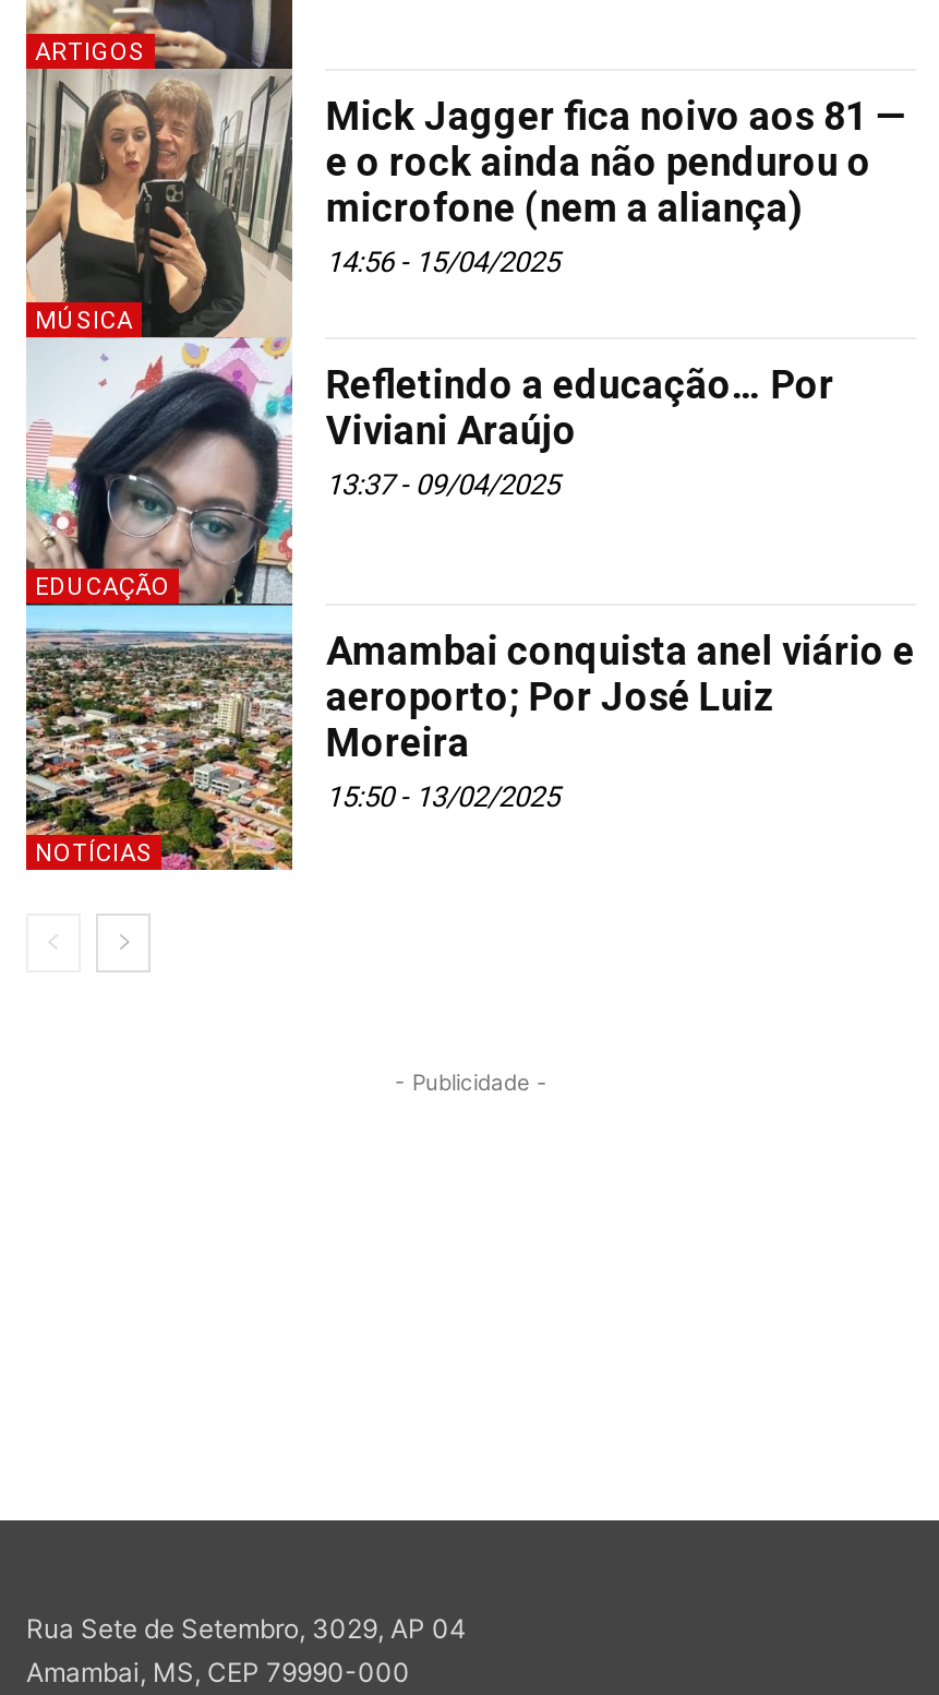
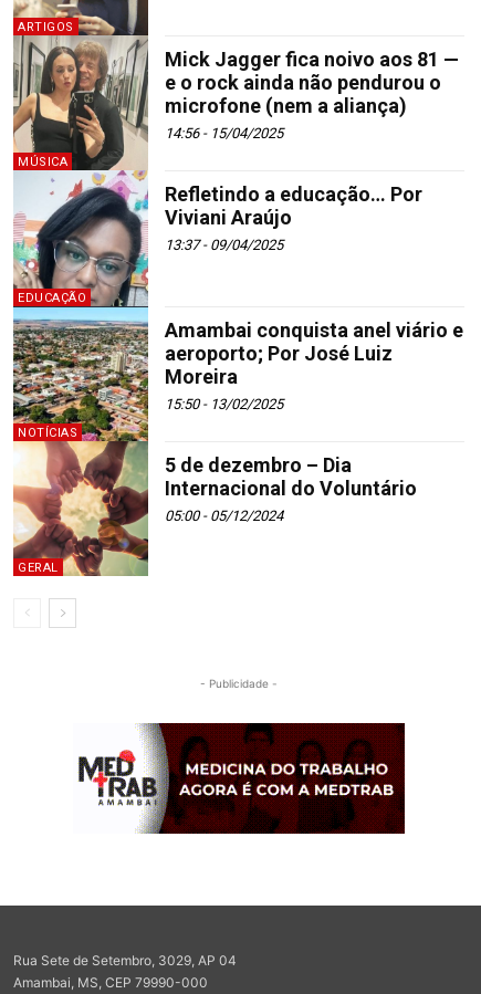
none -> [12,440,149,577] [image] | GERAL
none -> [165,453,417,524] 5 de dezembro – Dia | Internacional do Voluntário | 05:00 - 05/12/2024
none -> [77,722,406,835] [image]

